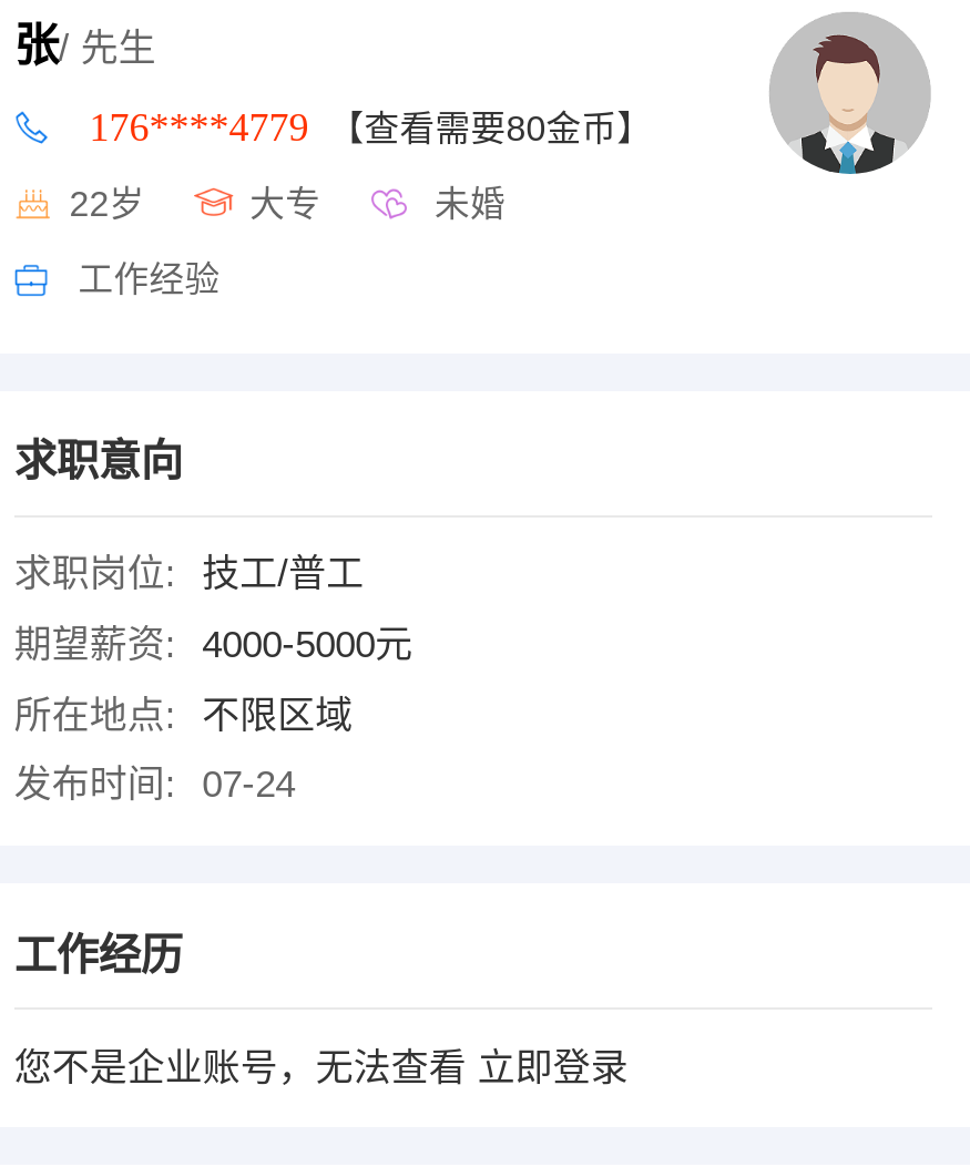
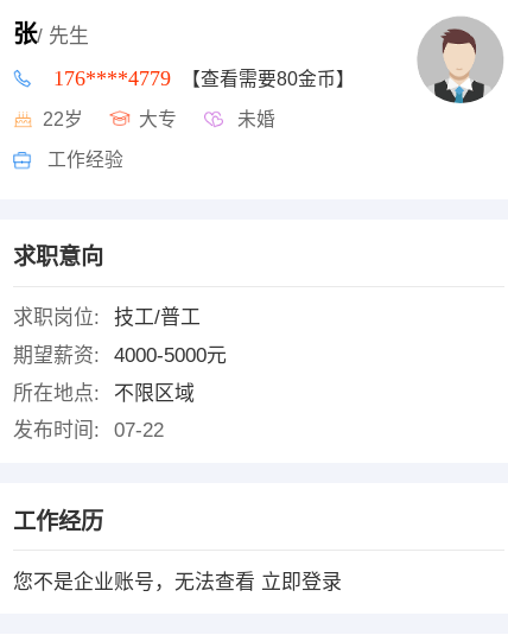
[14,764,295,806] 发布时间: 07-24 -> [13,419,163,442] 发布时间: 07-22

